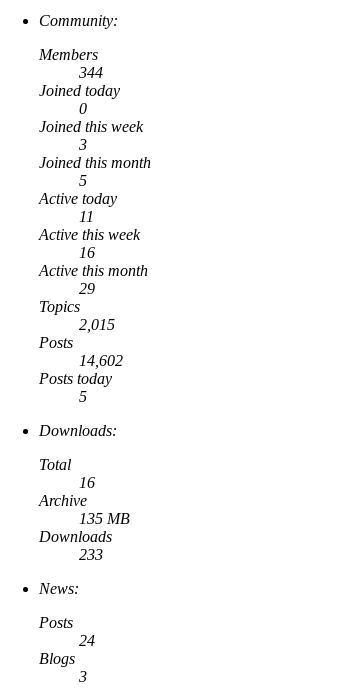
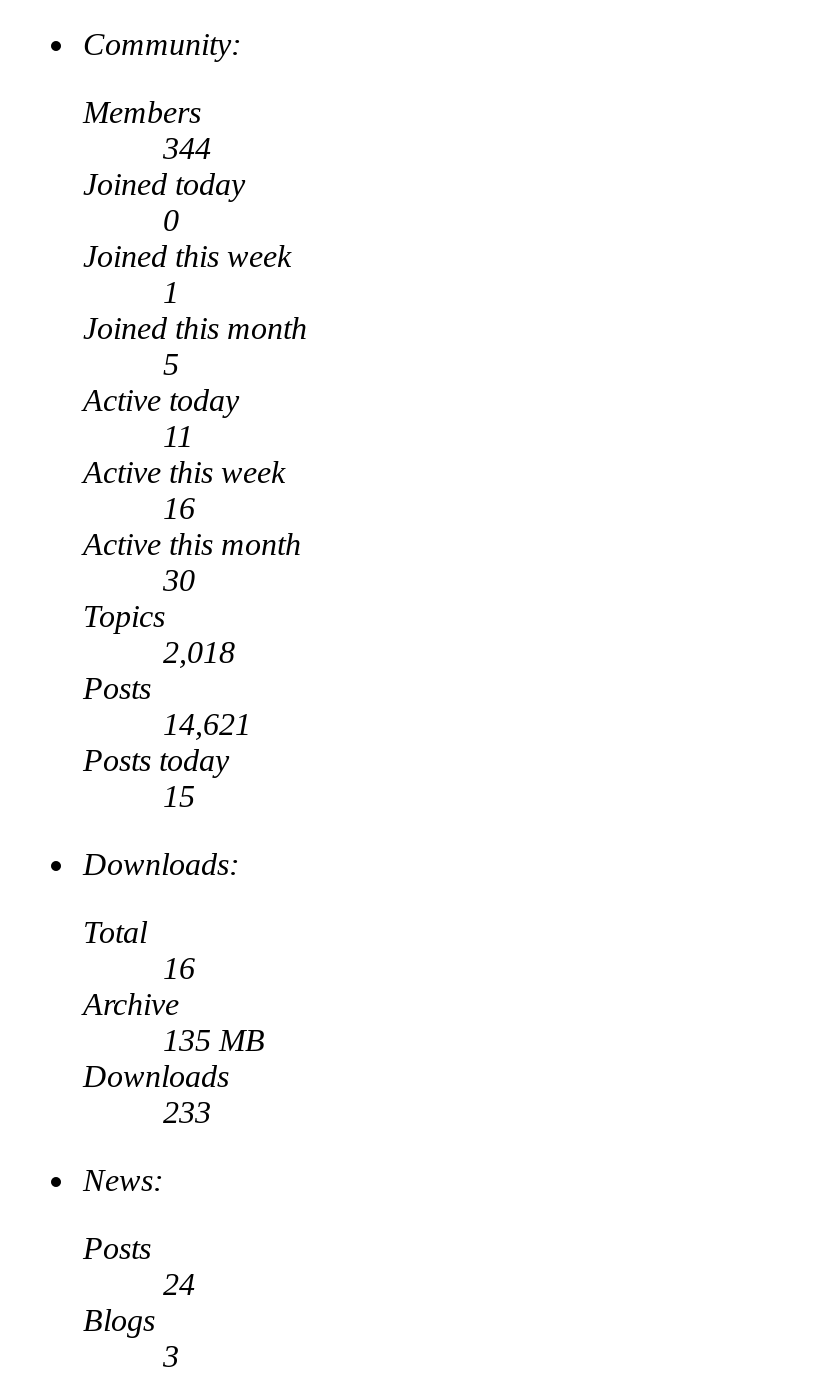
[79,136,87,153] 3 -> [163,275,179,309] 1
[79,280,95,297] 29 -> [163,563,195,597] 30
[79,316,115,333] 2,015 -> [163,635,235,669] 2,018
[79,352,123,369] 14,602 -> [163,707,251,741] 14,621
[79,388,87,405] 5 -> [163,779,195,813] 15

